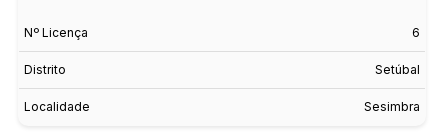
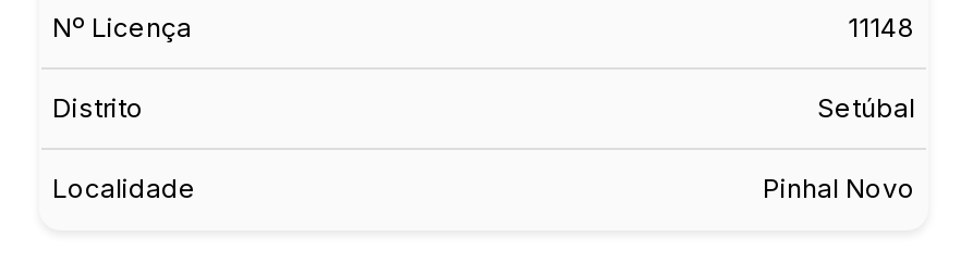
[412,25,420,40] 6 -> [848,11,915,44] 11148
[364,99,420,114] Sesimbra -> [763,172,915,205] Pinhal Novo

